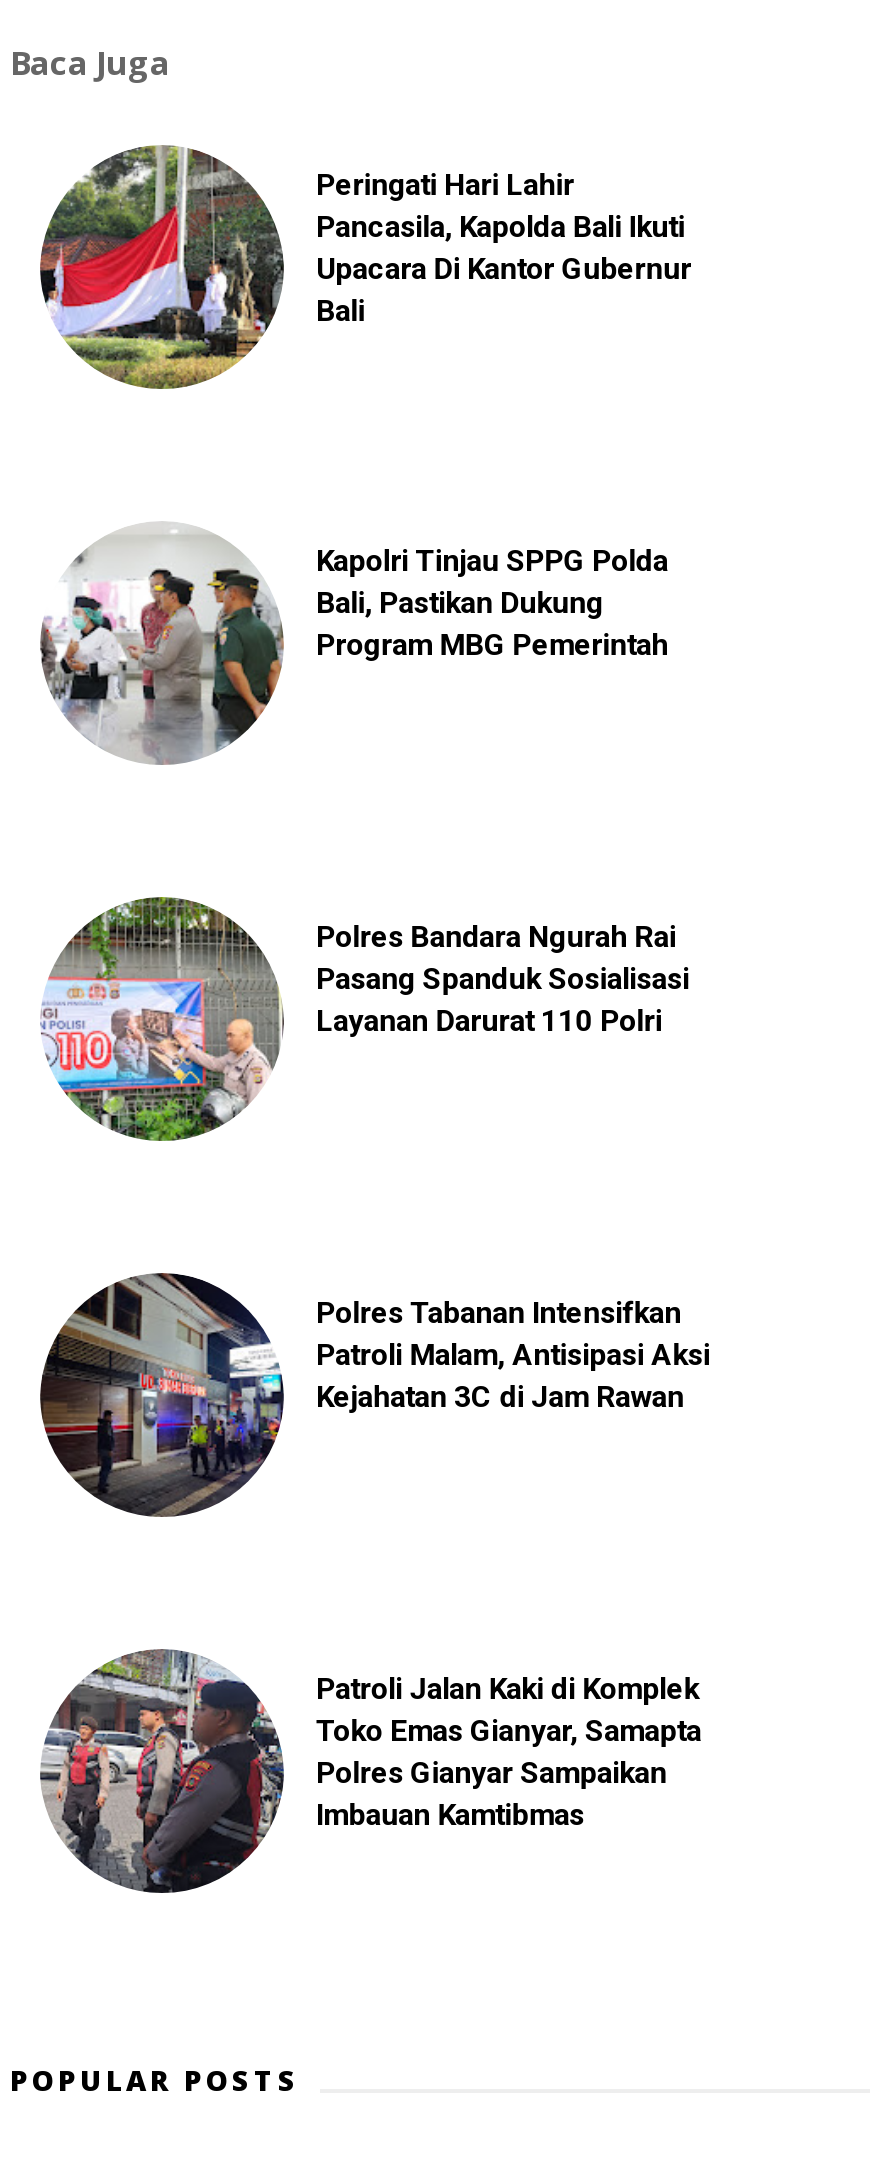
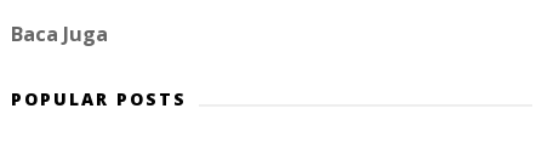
[38,143,691,391] [image] | Peringati Hari Lahir | Pancasila, Kapolda Bali Ikuti | Upacara Di Kantor Gubernur | Bali -> none
[38,523,668,767] [image] | Kapolri Tinjau SPPG Polda | Bali, Pastikan Dukung | Program MBG Pemerintah -> none
[40,895,689,1143] [image] | Polres Bandara Ngurah Rai | Pasang Spanduk Sosialisasi | Layanan Darurat 110 Polri -> none
[38,1271,710,1519] [image] | Polres Tabanan Intensifkan | Patroli Malam, Antisipasi Aksi | Kejahatan 3C di Jam Rawan -> none
[38,1647,701,1895] [image] | Patroli Jalan Kaki di Komplek | Toko Emas Gianyar, Samapta | Polres Gianyar Sampaikan | Imbauan Kamtibmas -> none

